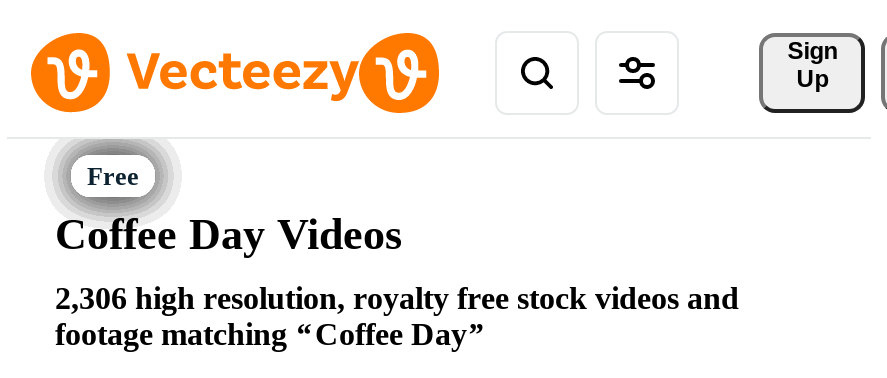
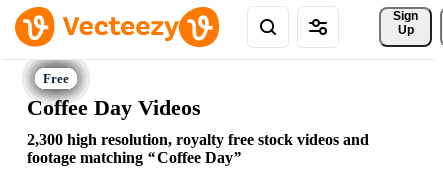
[55,282,739,316] 2,306 high resolution, royalty free stock videos and -> [27,131,369,148] 2,300 high resolution, royalty free stock videos and

